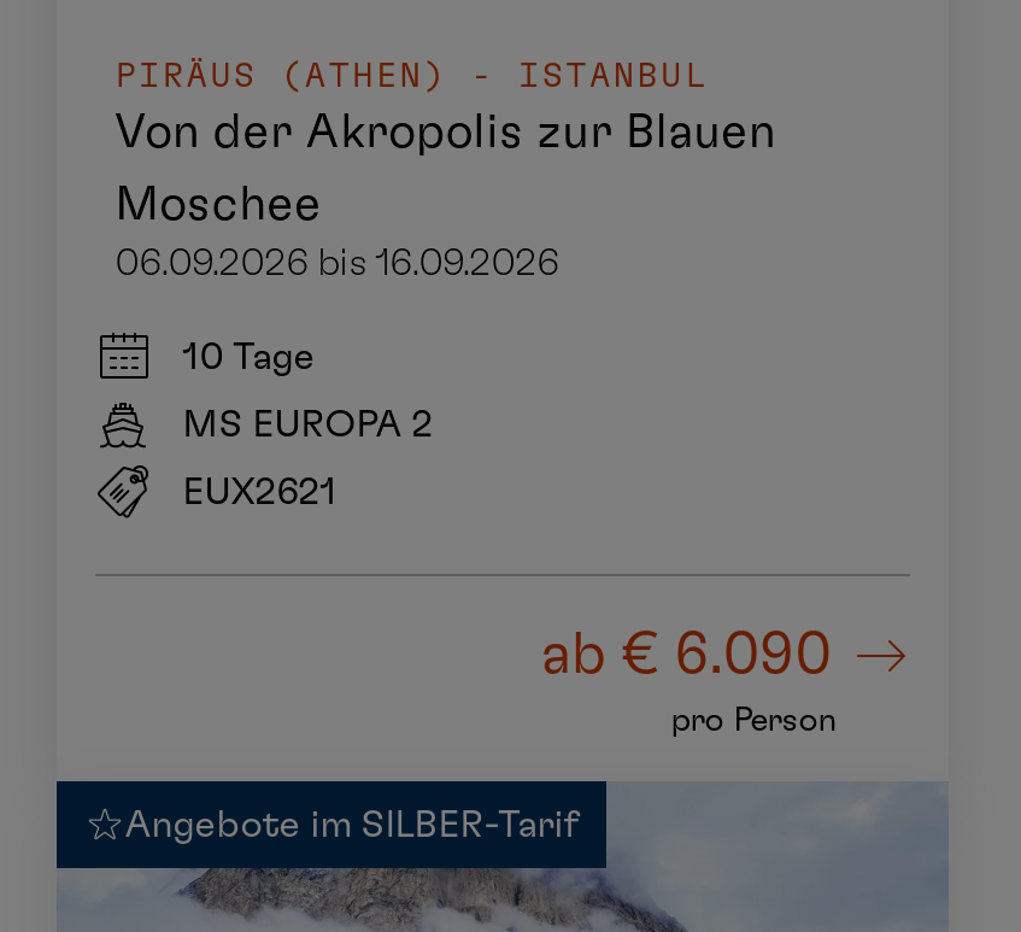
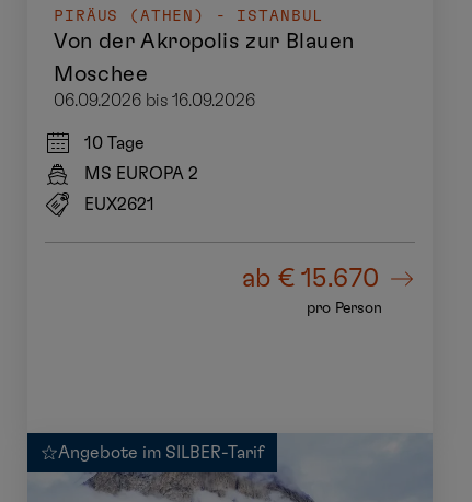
[541,626,832,684] ab € 6.090 -> [241,266,380,292] ab € 15.670

